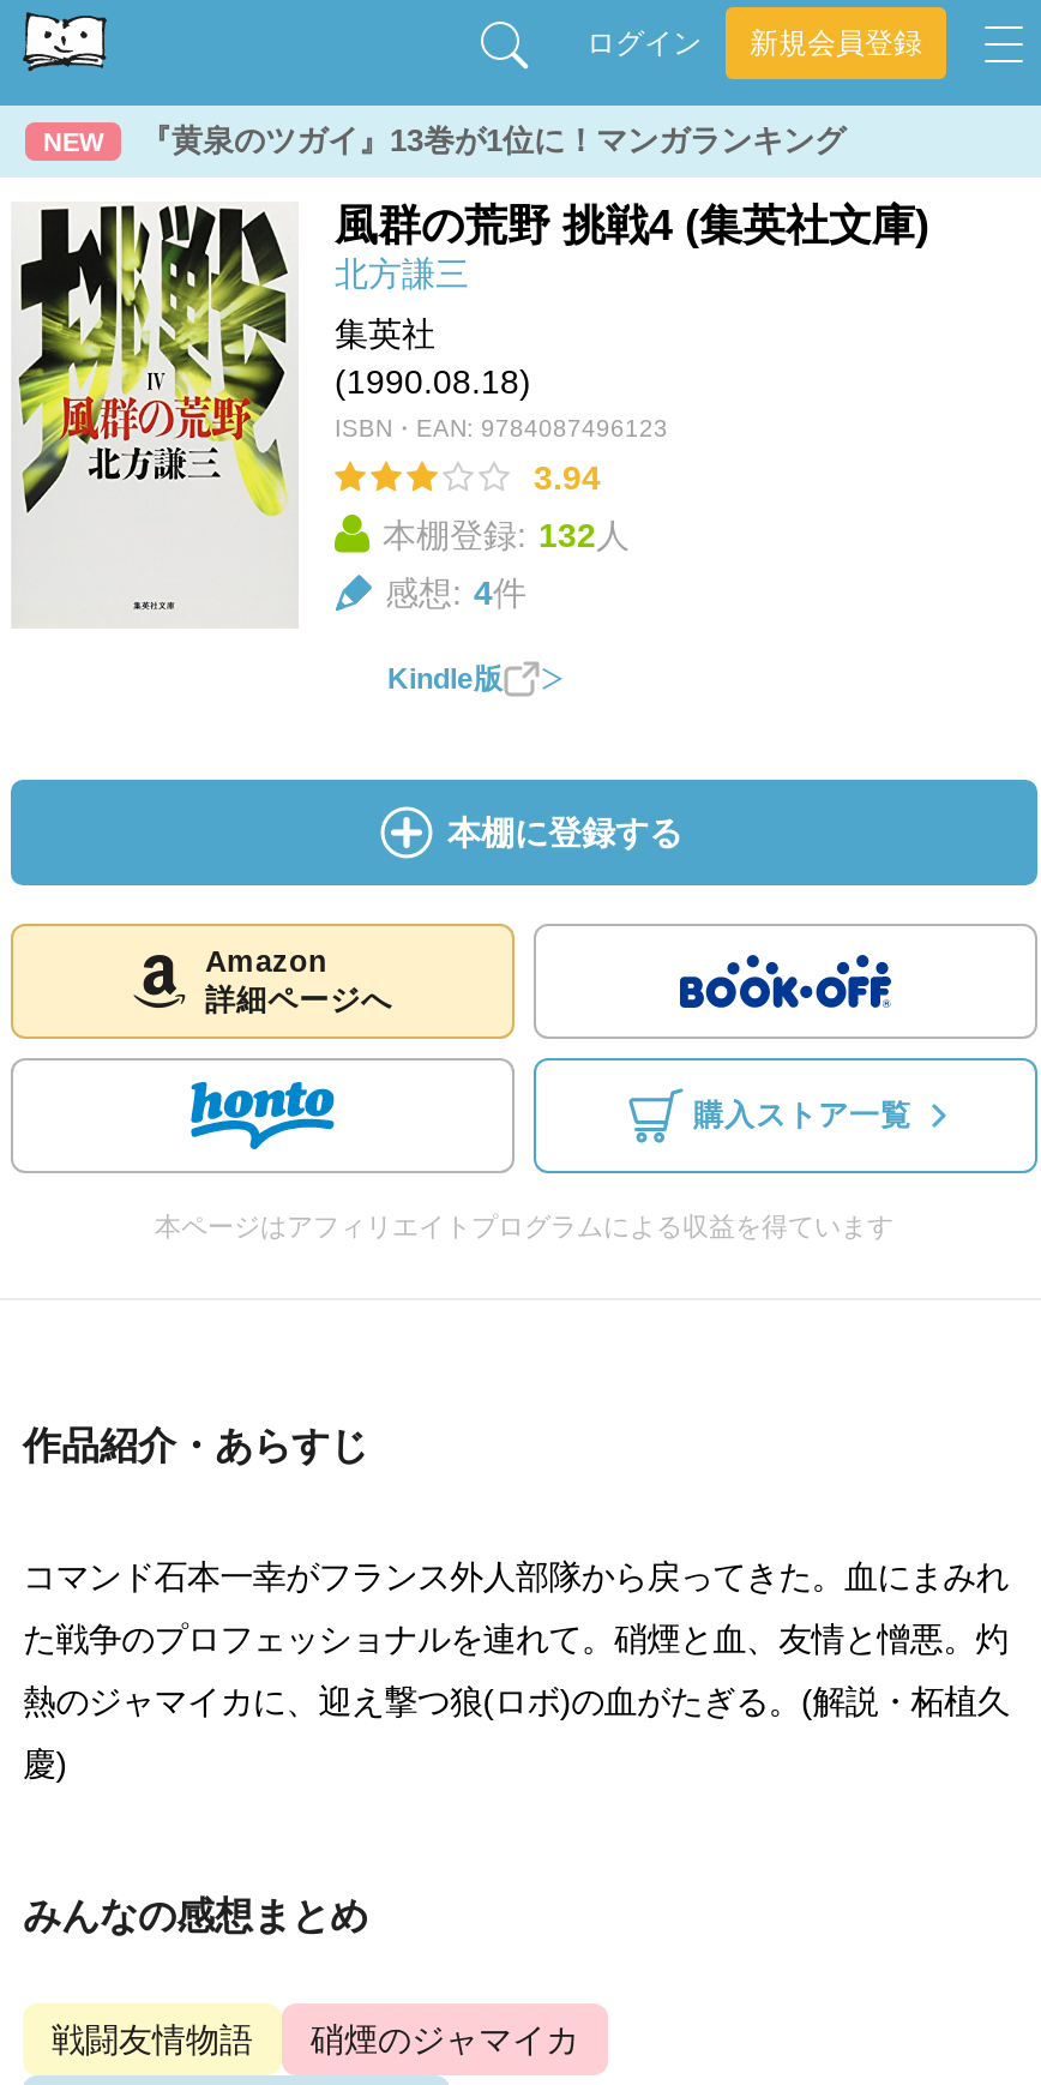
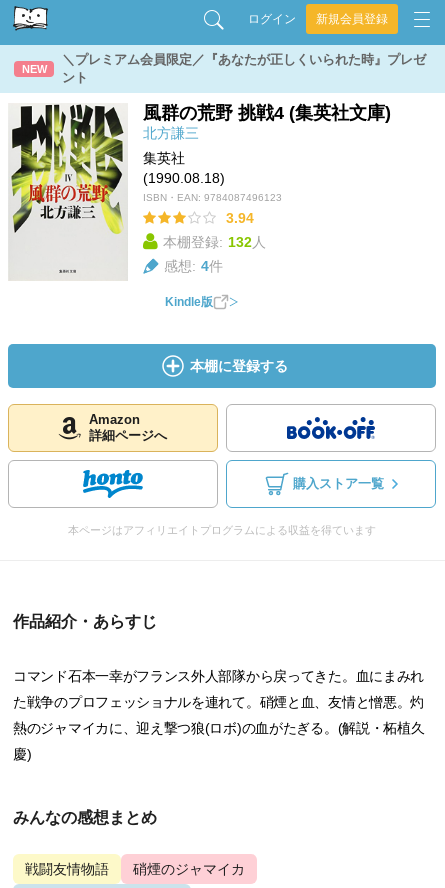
[140,122,846,158] 『黄泉のツガイ』13巻が1位に！マンガランキング -> [62,52,426,85] ＼プレミアム会員限定／『あなたが正しくいられた時』プレゼ | ント

